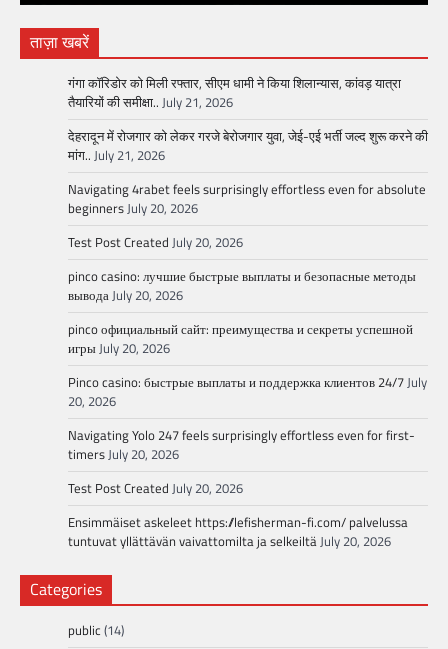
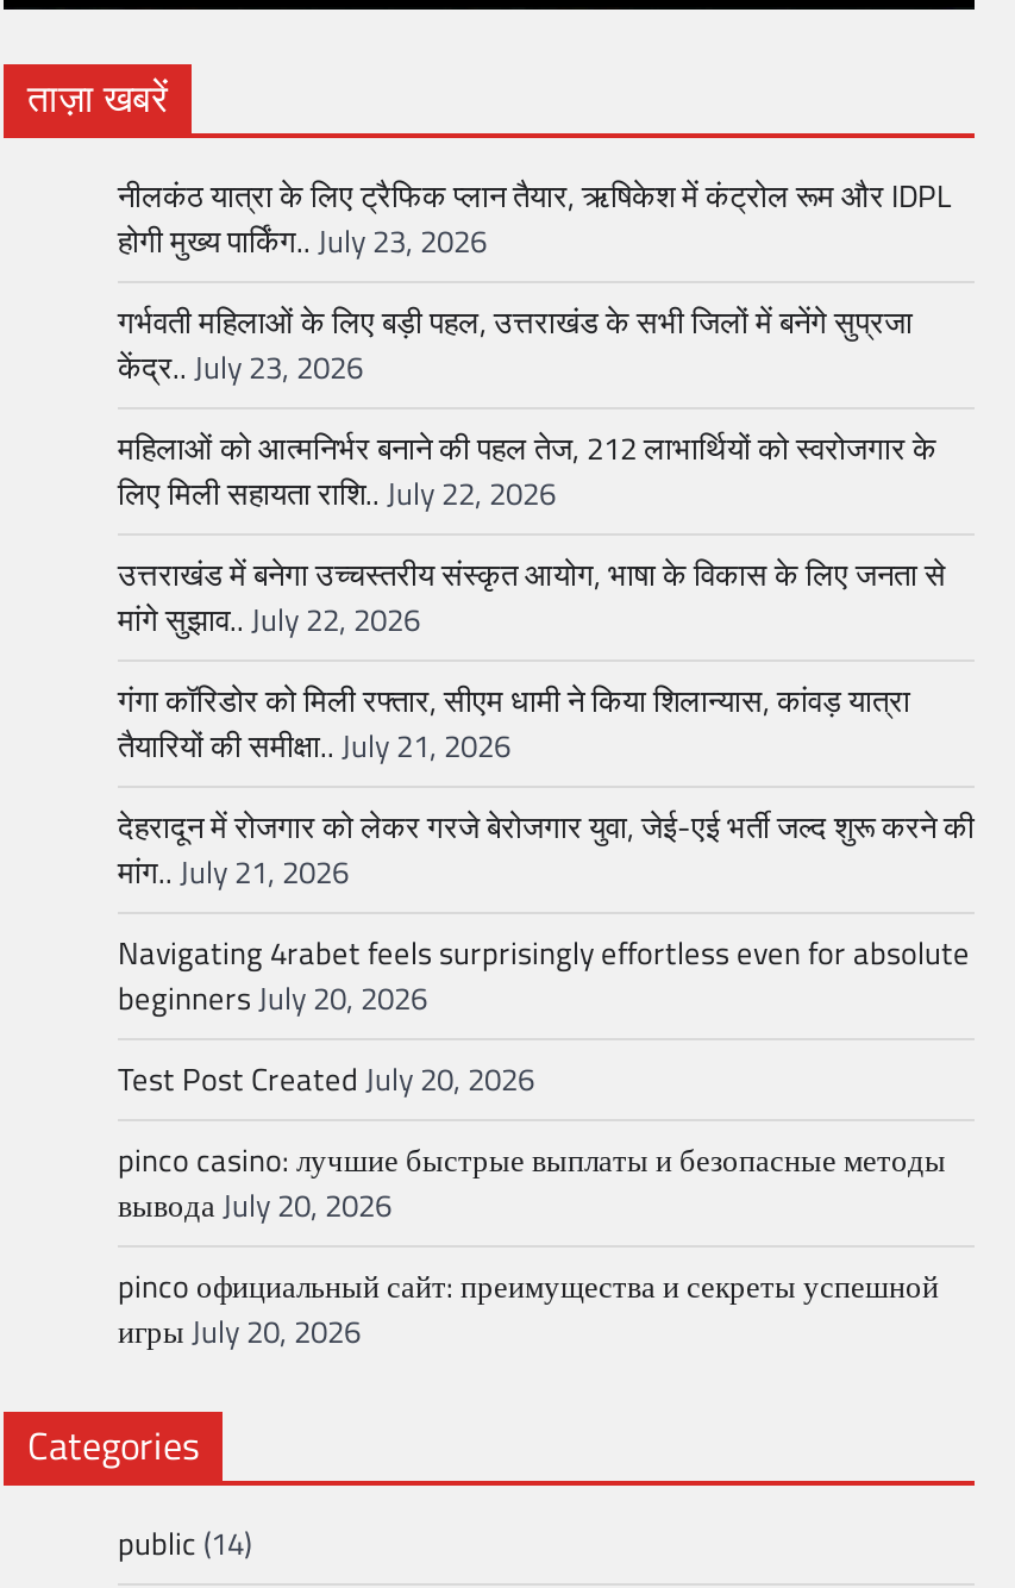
none -> [118,172,951,643] नीलकंठ यात्रा के लिए ट्रैफिक प्लान तैयार, ऋषिकेश में कंट्रोल रूम और IDPL | होगी मुख्य पार्किंग.. July 23, 2026 | गर्भवती महिलाओं के लिए बड़ी पहल, उत्तराखंड के सभी जिलों में बनेंगे सुप्रजा | केंद्र.. July 23, 2026 | महिलाओं को आत्मनिर्भर बनाने की पहल तेज, 212 लाभार्थियों को स्वरोजगार के | लिए मिली सहायता राशि.. July 22, 2026 | उत्तराखंड में बनेगा उच्चस्तरीय संस्कृत आयोग, भाषा के विकास के लिए जनता से | मांगे सुझाव.. July 22, 2026
moved [68,73,428,358] -> [118,676,975,1355]: गंगा कॉरिडोर को मिली रफ्तार, सीएम धामी ने किया शिलान्यास, कांवड़ यात्रा | तैयारियों की समीक्षा.. July 21, 2026 | देहरादून में रोजगार को लेकर गरजे बेरोजगार युवा, जेई-एई भर्ती जल्द शुरू करने की | ... | вывода July 20, 2026 | игры July 20, 2026
[68,372,427,551] Pinco casino: быстрые выплаты и поддержка клиентов 24/7 July | 20, 2026 | Navigating Yolo 247 feels surprisingly effortless even for first- | timers July 20, 2026 | Test Post Created July 20, 2026 | Ensimmäiset askeleet https://lefisherman-fi.com/ palvelussa | tuntuvat yllättävän vaivattomilta ja selkeiltä July 20, 2026 -> none

